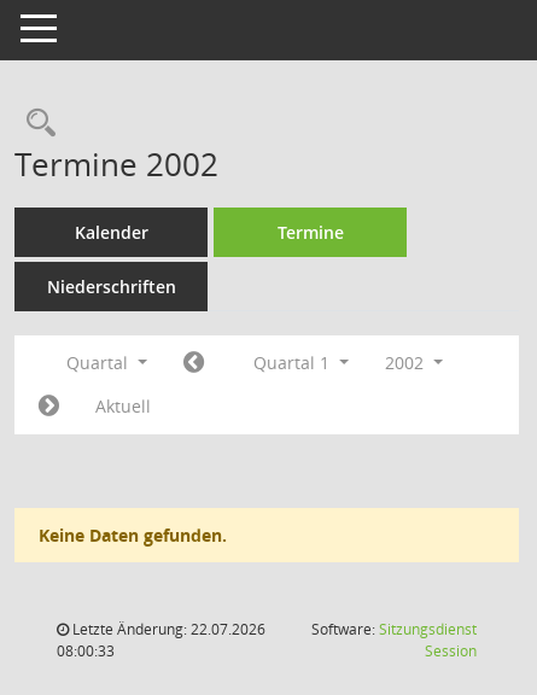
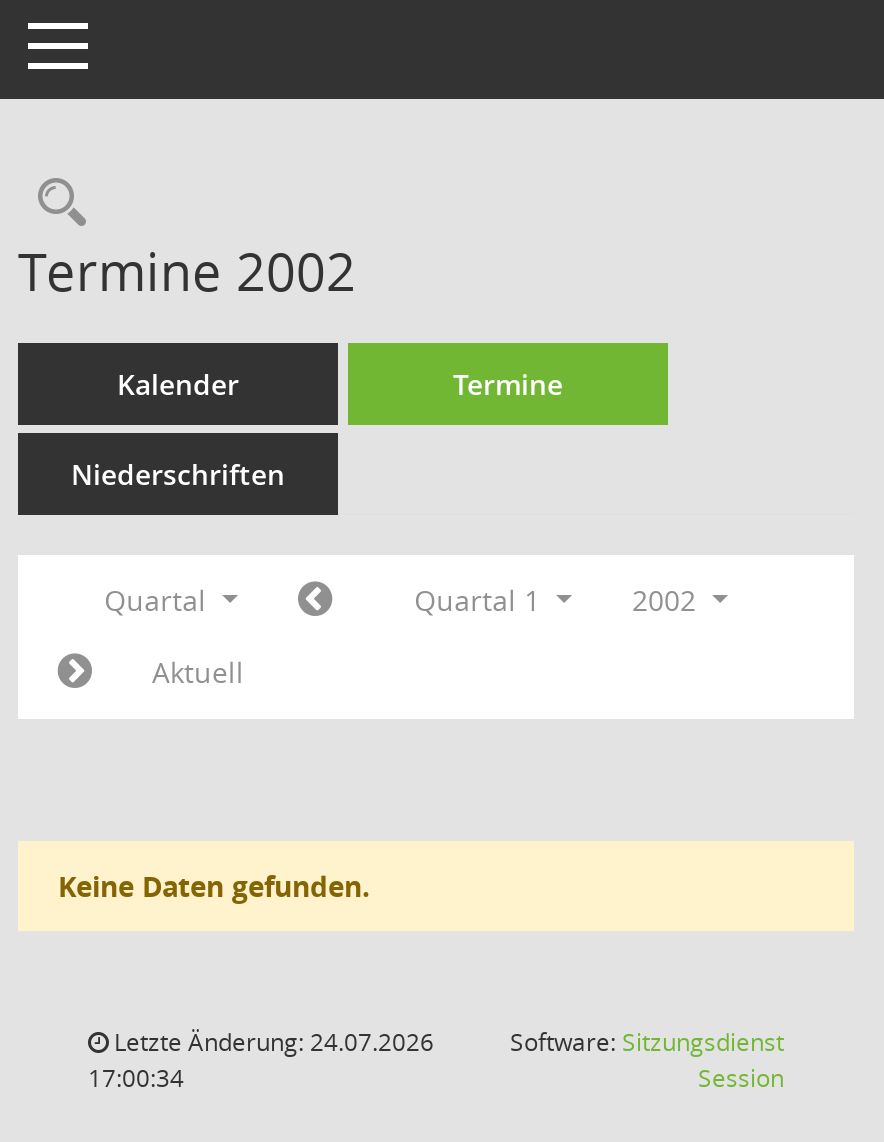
[69,619,265,639] Letzte Änderung: 22.07.2026 -> [108,1025,434,1059] Letzte Änderung: 24.07.2026
[57,641,115,661] 08:00:33 -> [88,1061,184,1095] 17:00:34

